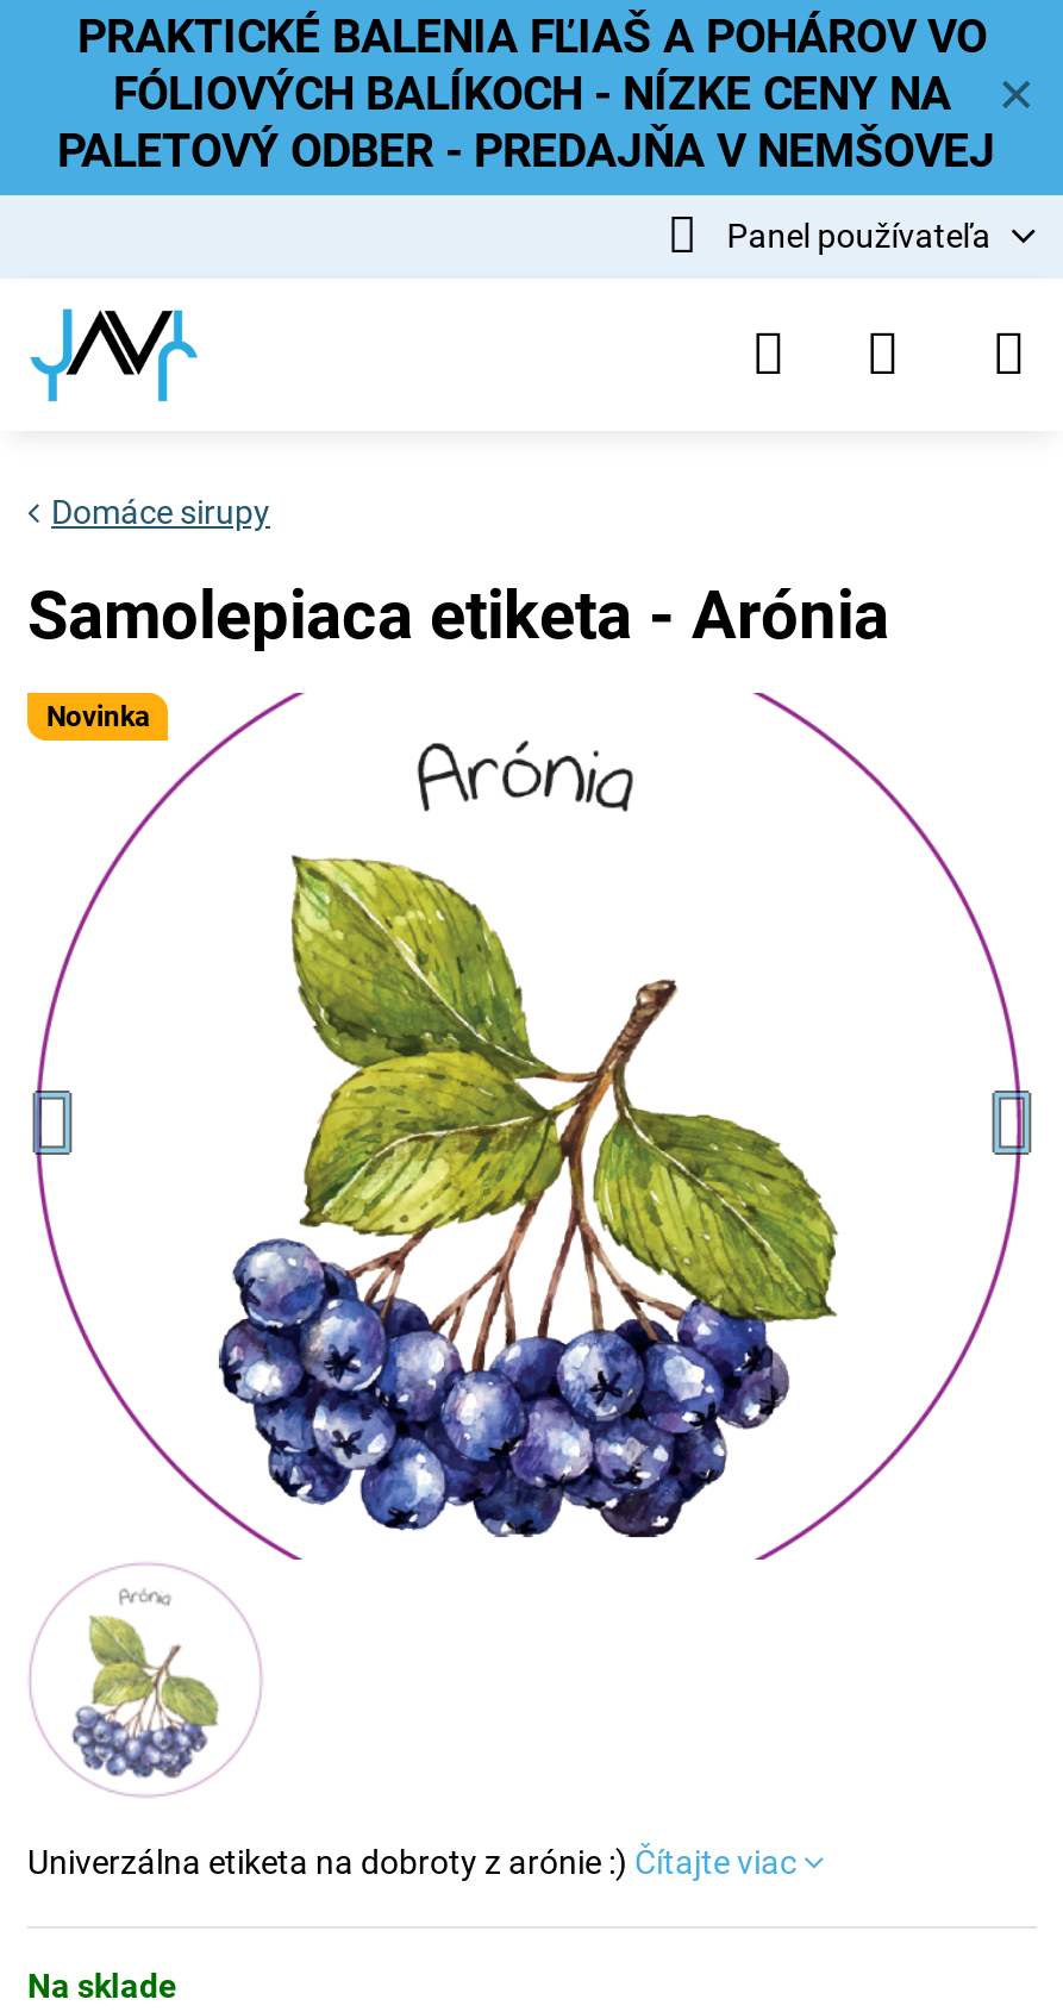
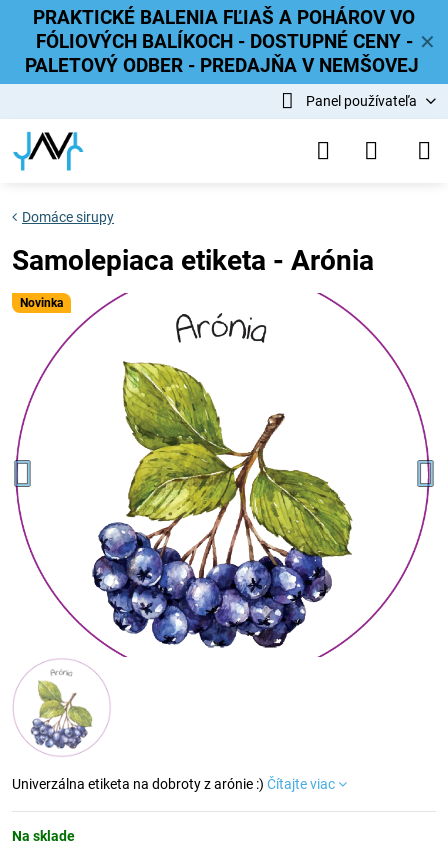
[113,67,951,121] FÓLIOVÝCH BALÍKOCH - NÍZKE CENY NA -> [35,30,412,53] FÓLIOVÝCH BALÍKOCH - DOSTUPNÉ CENY -

